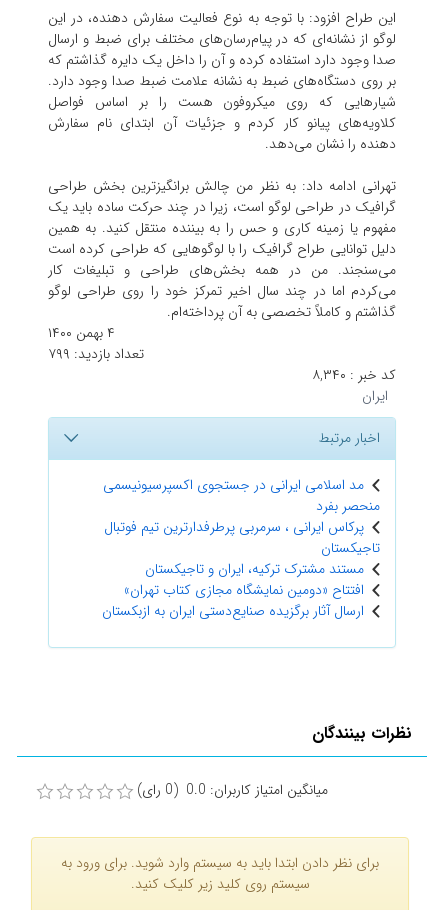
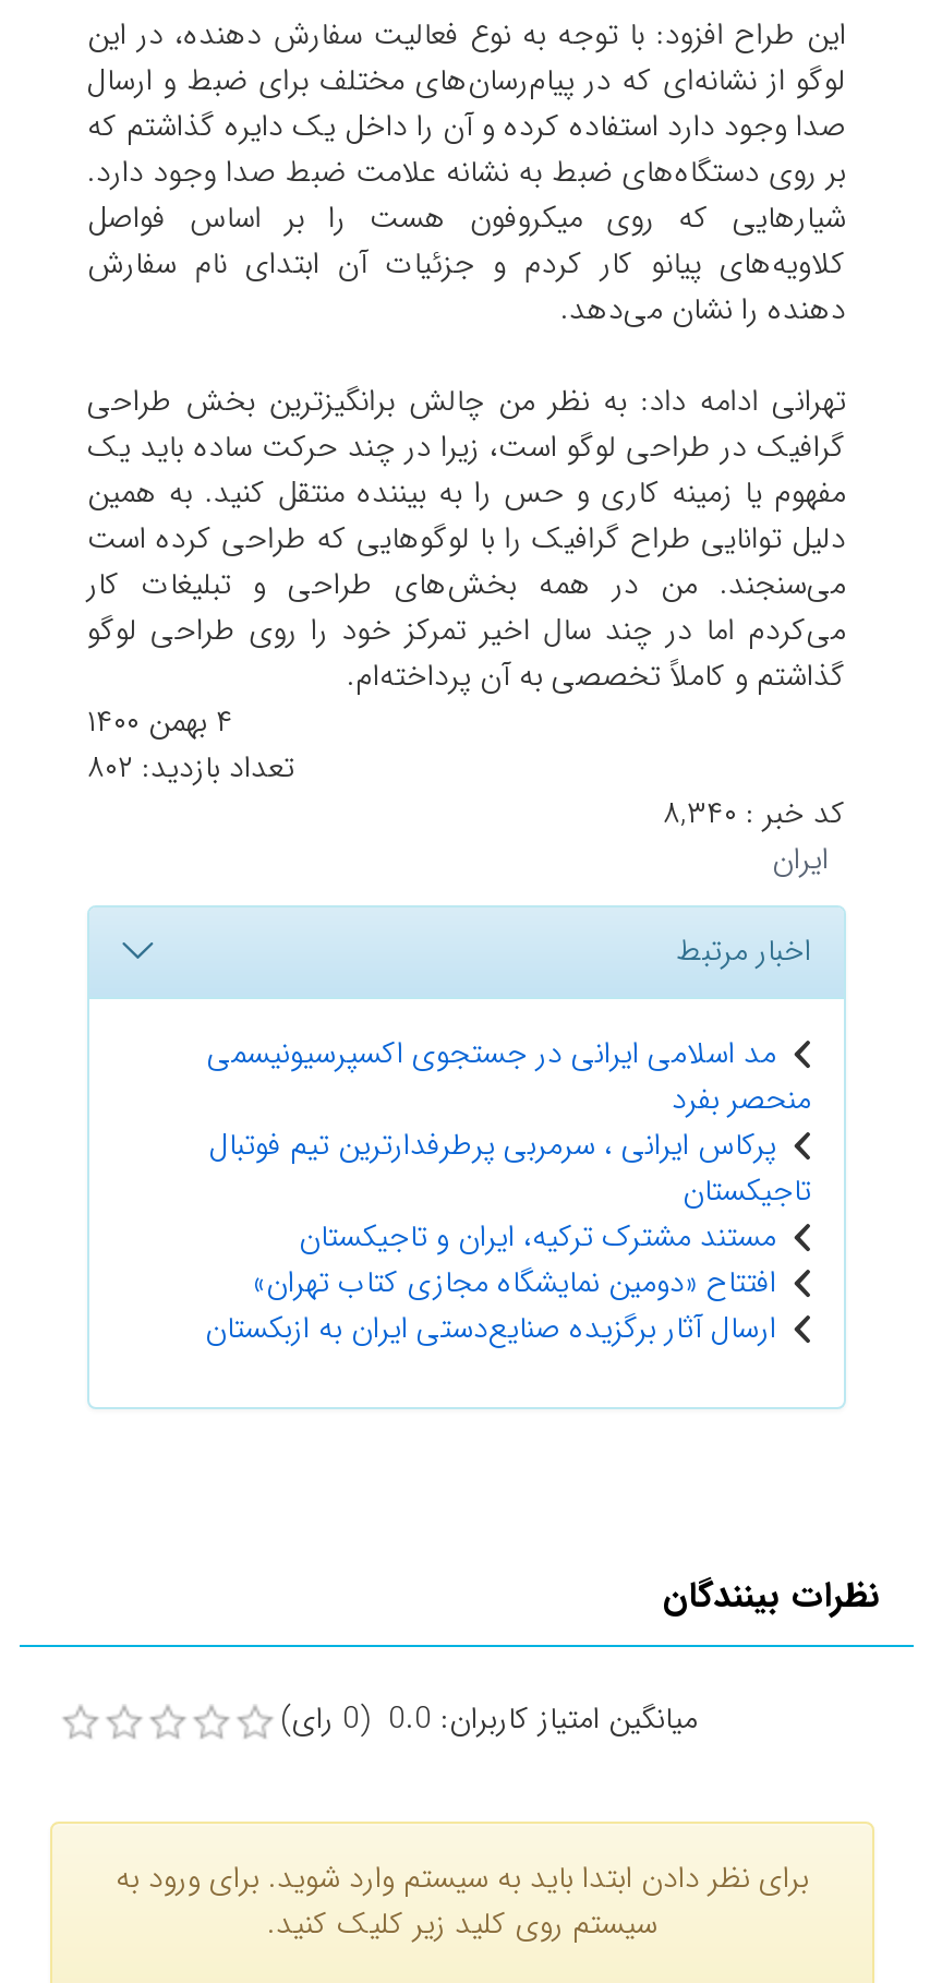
[48,343,144,365] تعداد بازدید: ۷۹۹ -> [87,743,294,791] تعداد بازدید: ۸۰۲

